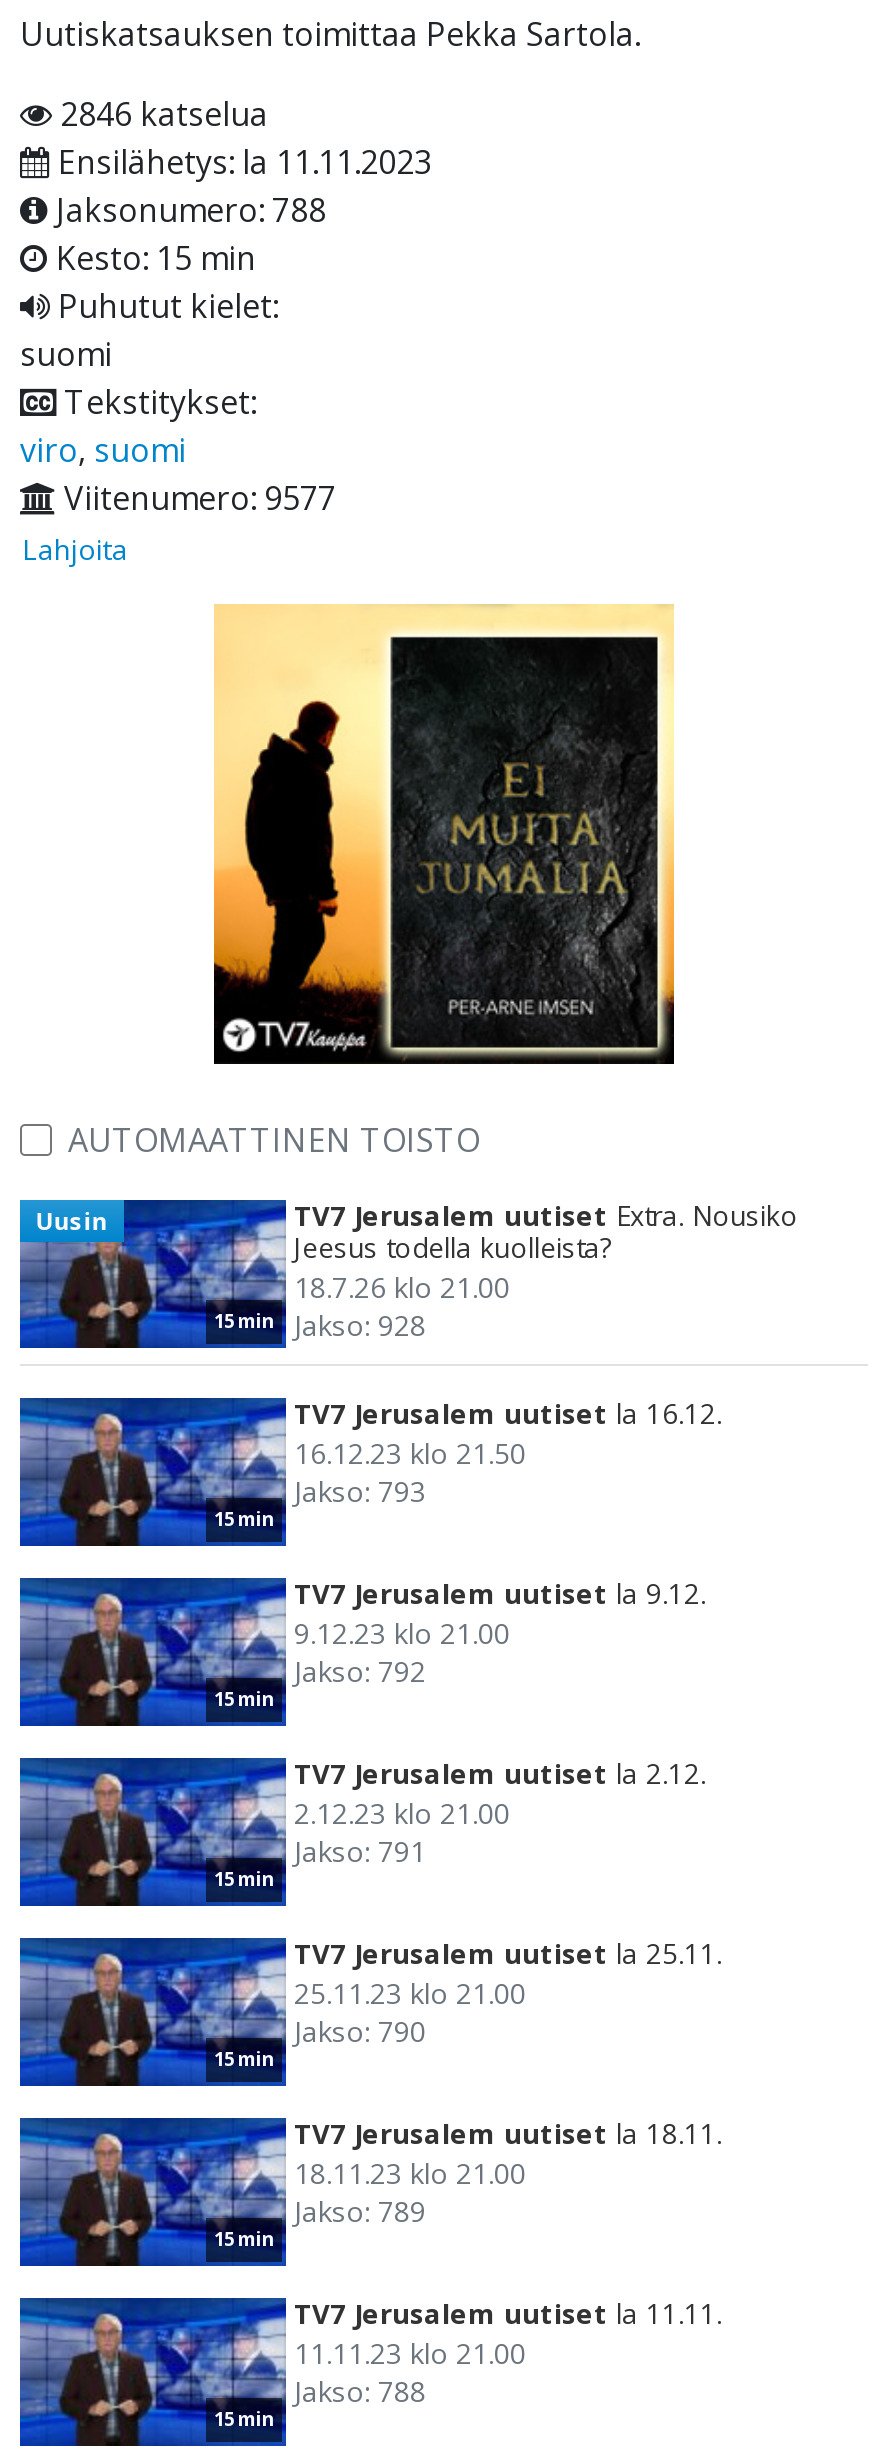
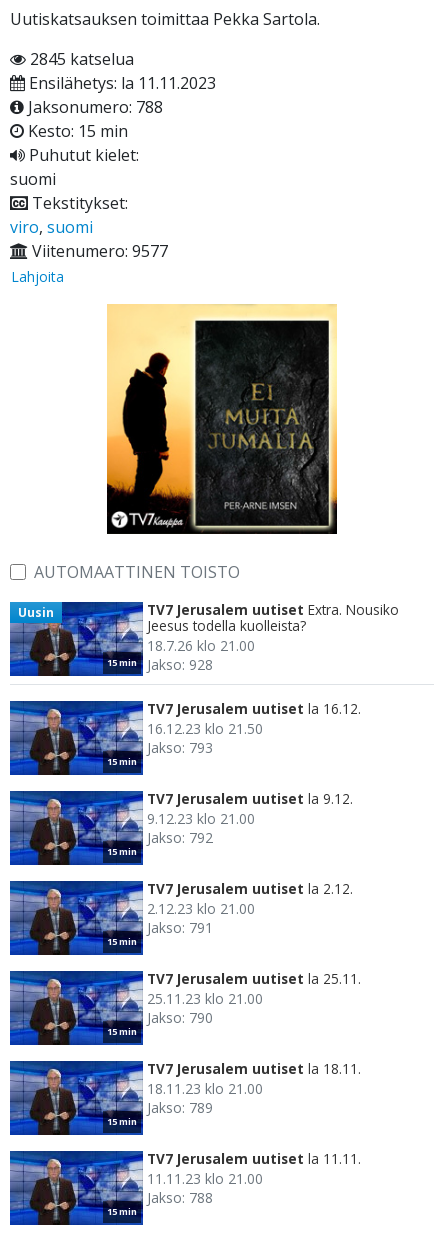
[52,92,268,136] 2846 katselua -> [26,48,134,70] 2845 katselua

